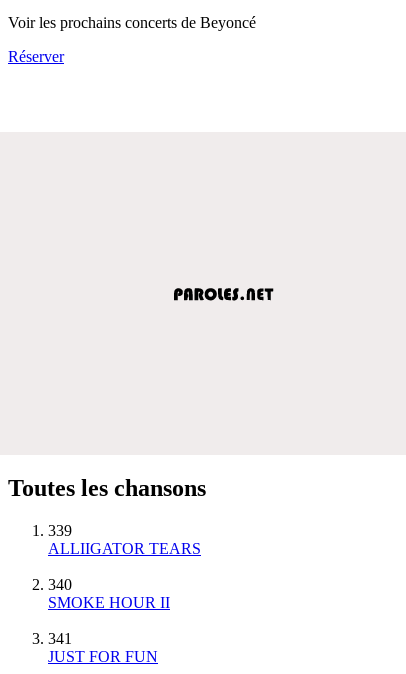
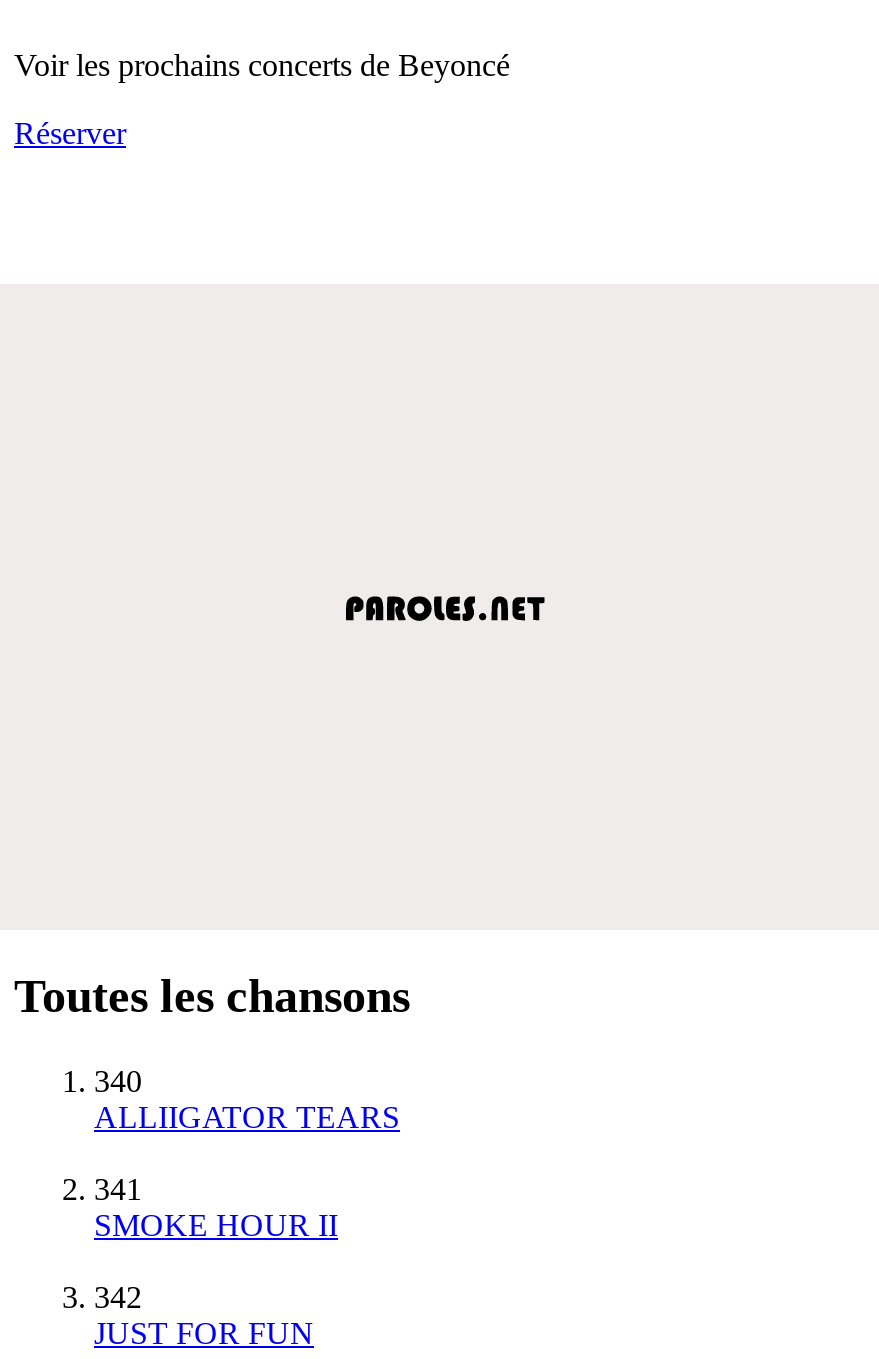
[48,522,72,539] 339 -> [94,1063,142,1097] 340
[48,576,72,593] 340 -> [94,1171,142,1205] 341
[48,630,72,647] 341 -> [94,1279,142,1313] 342

